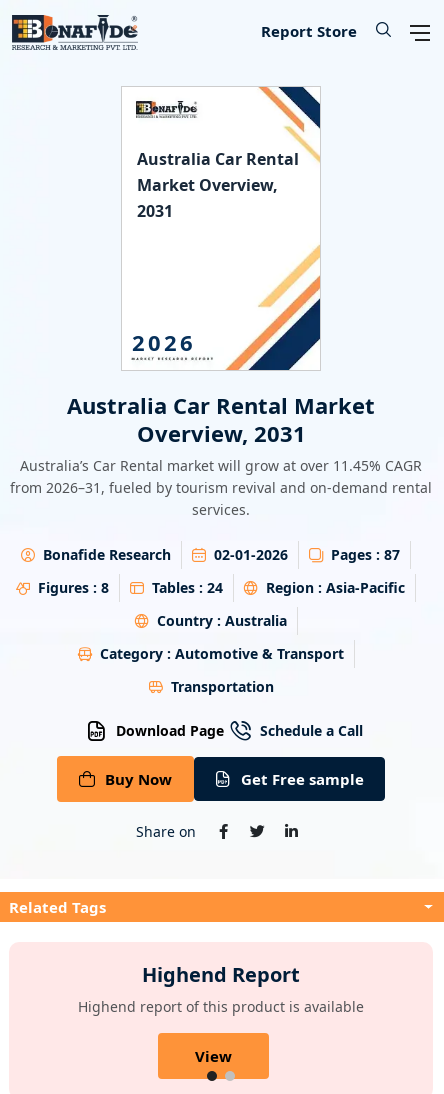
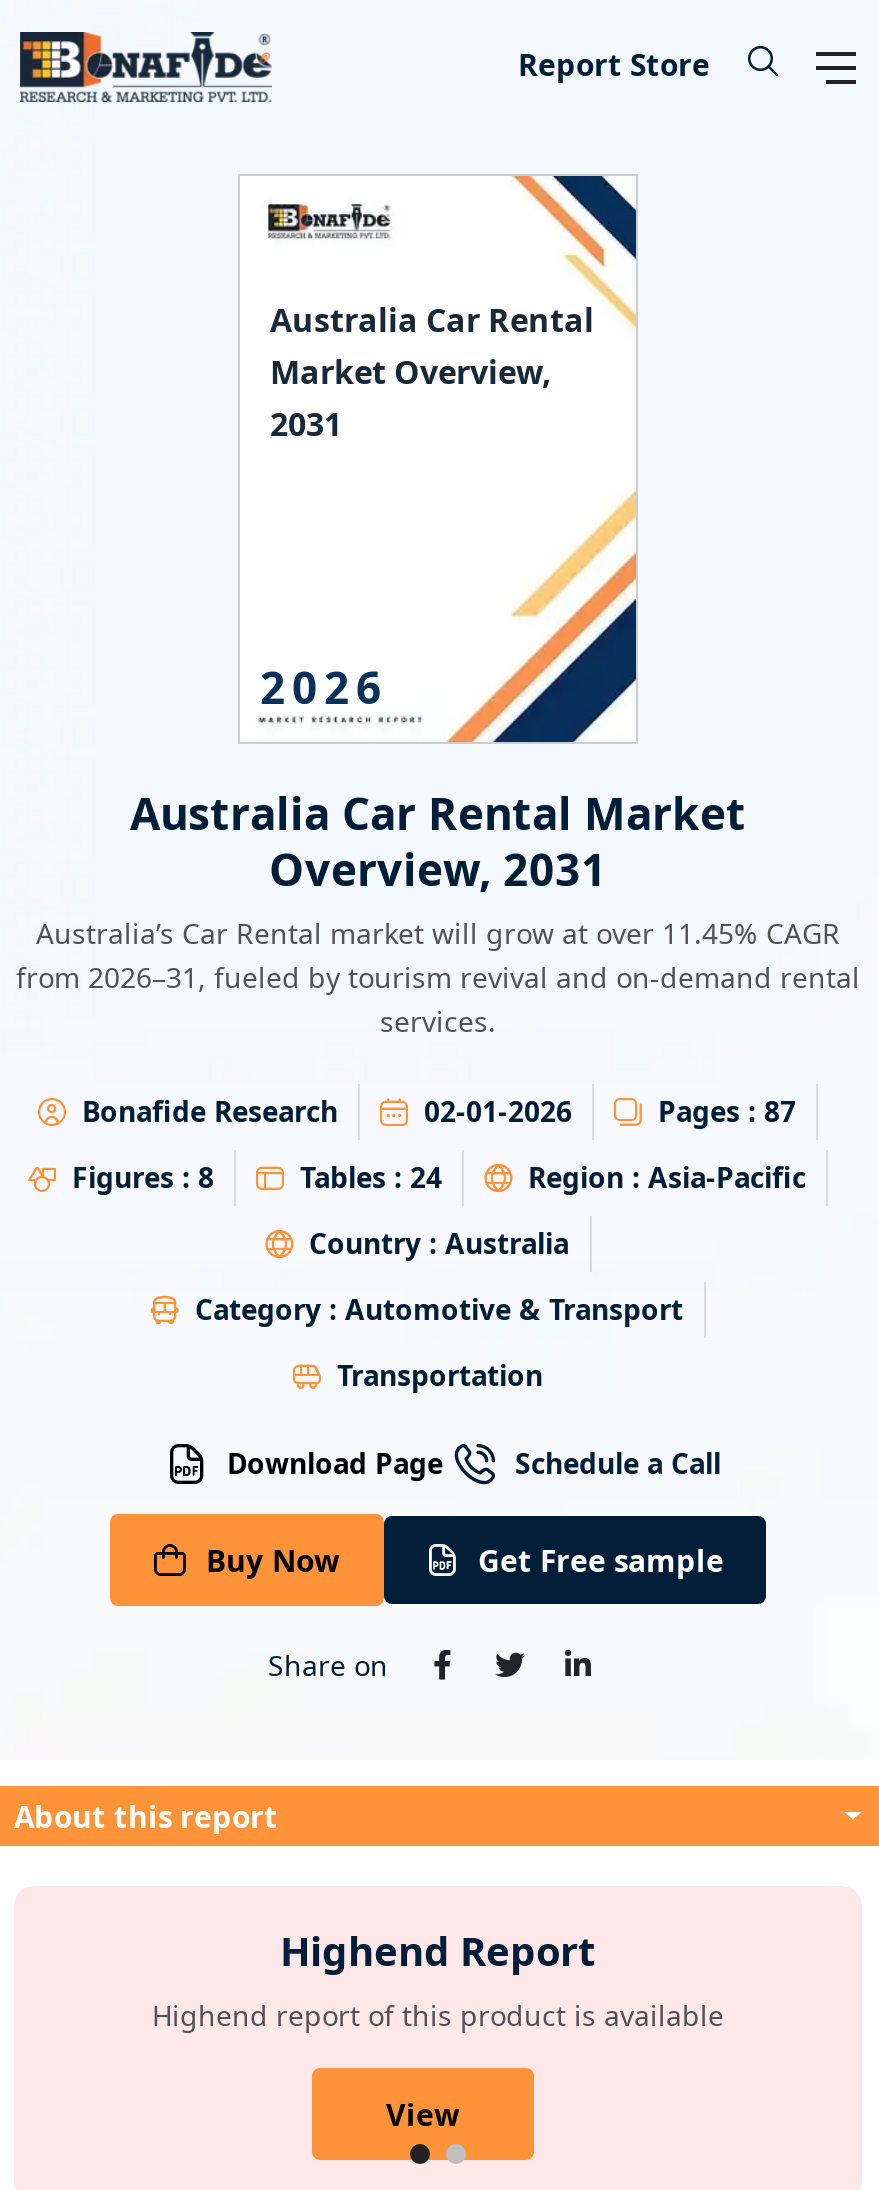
[9,897,106,917] Related Tags -> [14,1797,278,1837] About this report

